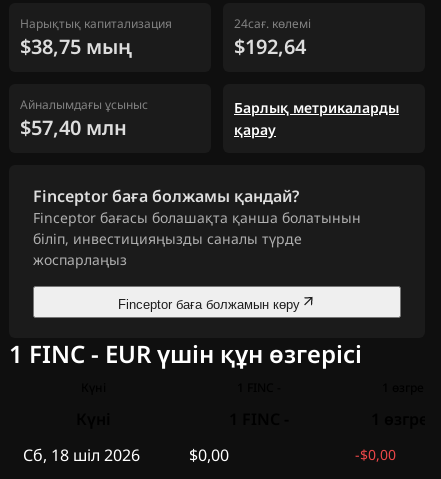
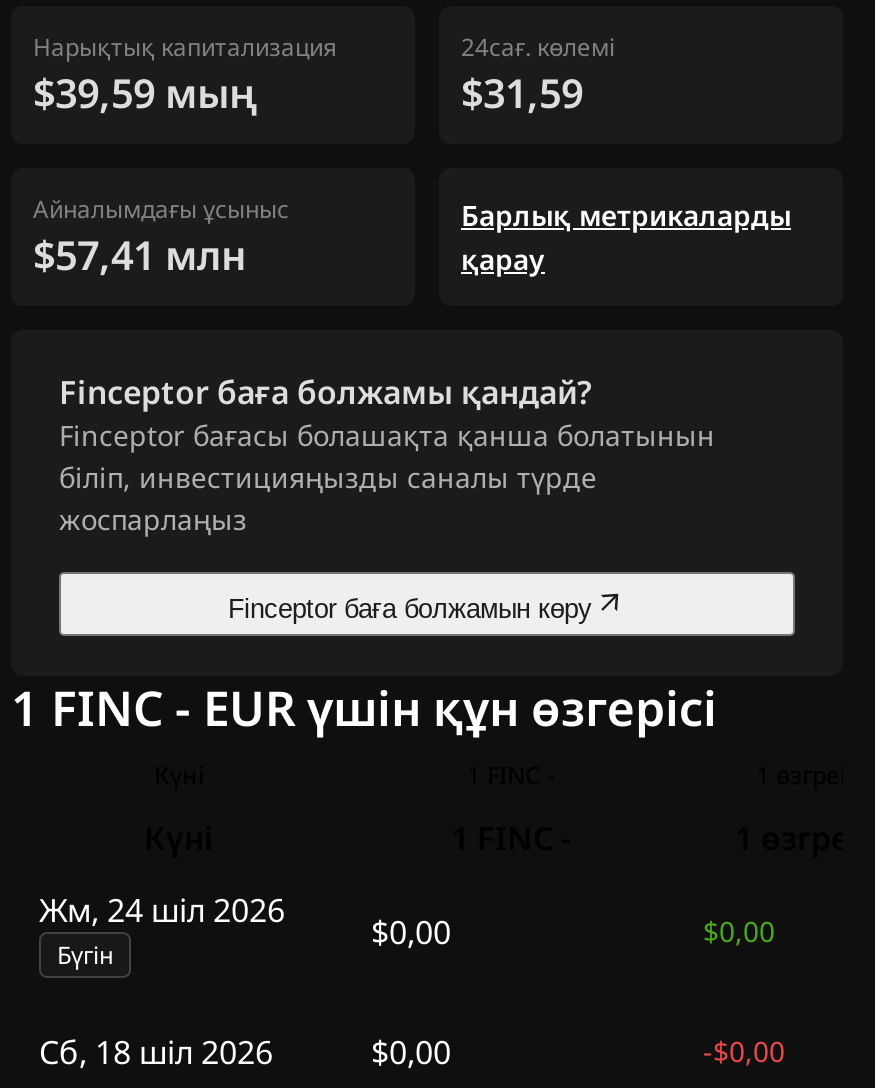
[20,33,132,60] $38,75 мың -> [33,66,257,120] $39,59 мың
[234,33,306,60] $192,64 -> [461,66,583,120] $31,59
[20,114,127,141] $57,40 млн -> [33,228,247,282] $57,41 млн
none -> [39,888,285,972] Жм, 24 шіл 2026 | Бүгін
none -> [371,910,775,954] $0,00 | $0,00

